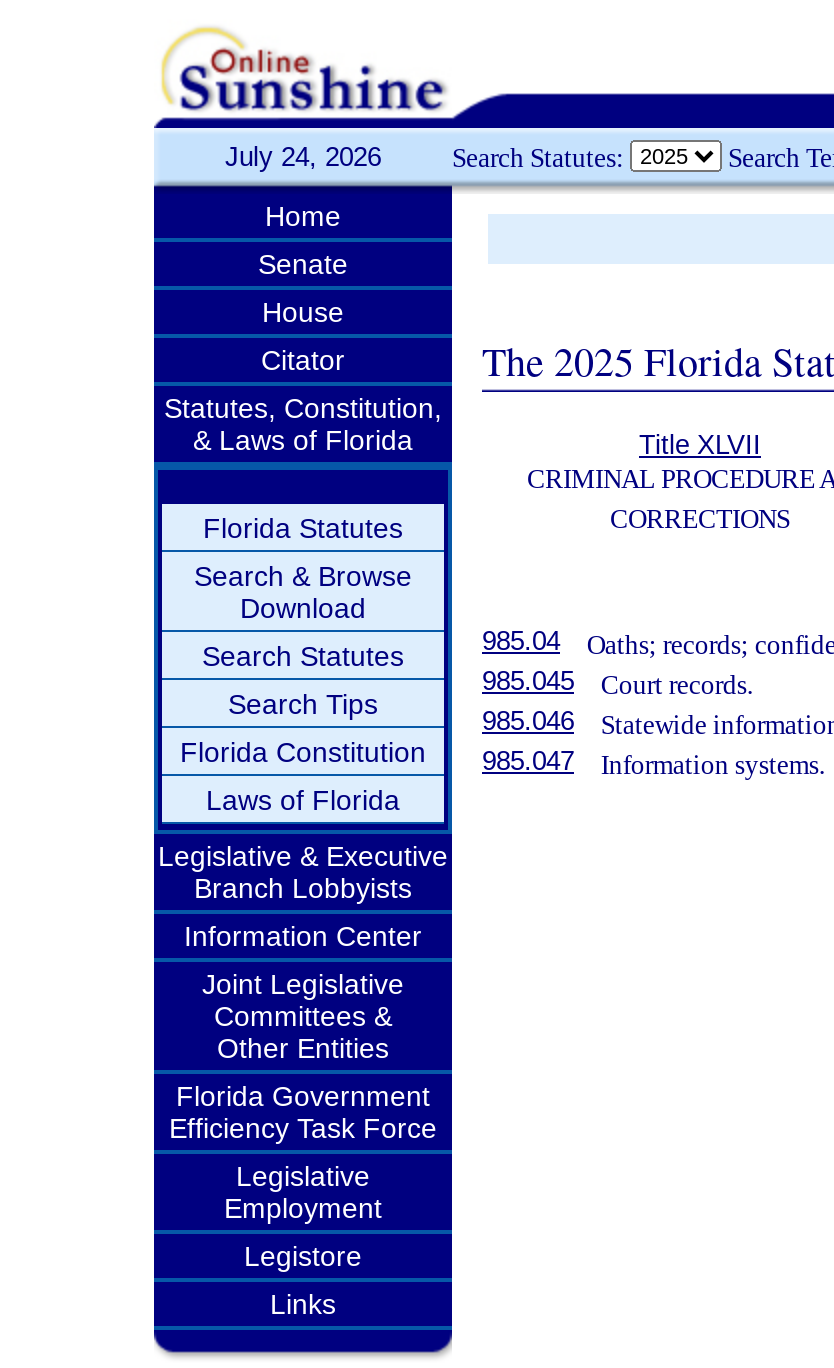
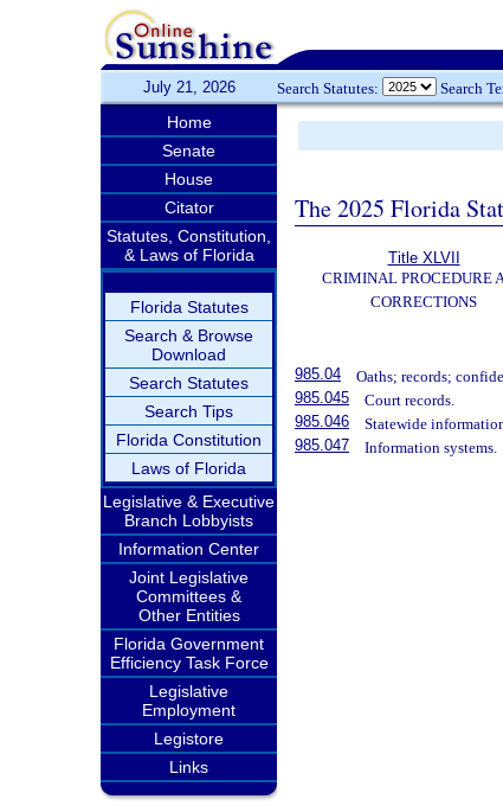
[225,142,381,172] July 24, 2026 -> [143,78,235,96] July 21, 2026

